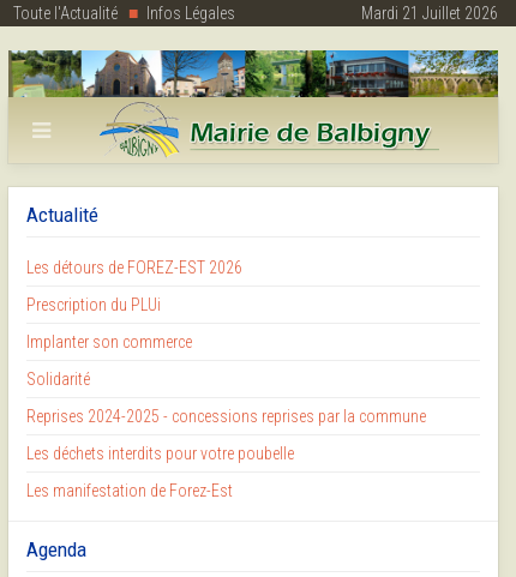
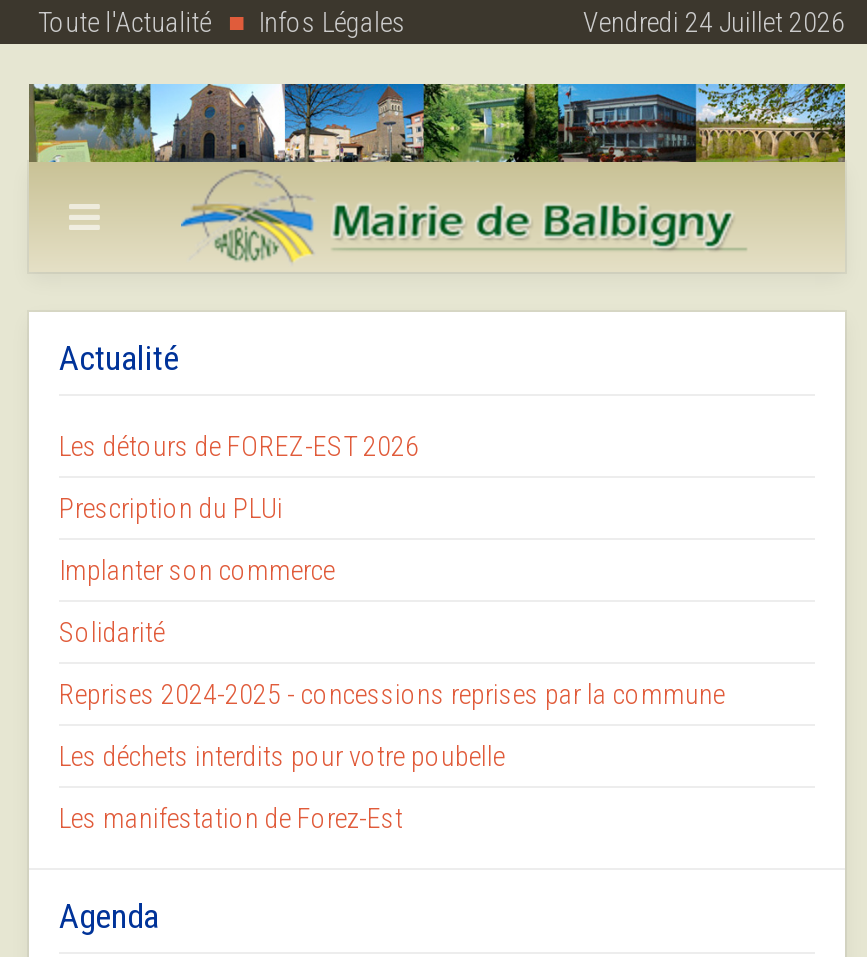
[361,4,498,23] Mardi 21 Juillet 2026 -> [583,6,845,38] Vendredi 24 Juillet 2026

